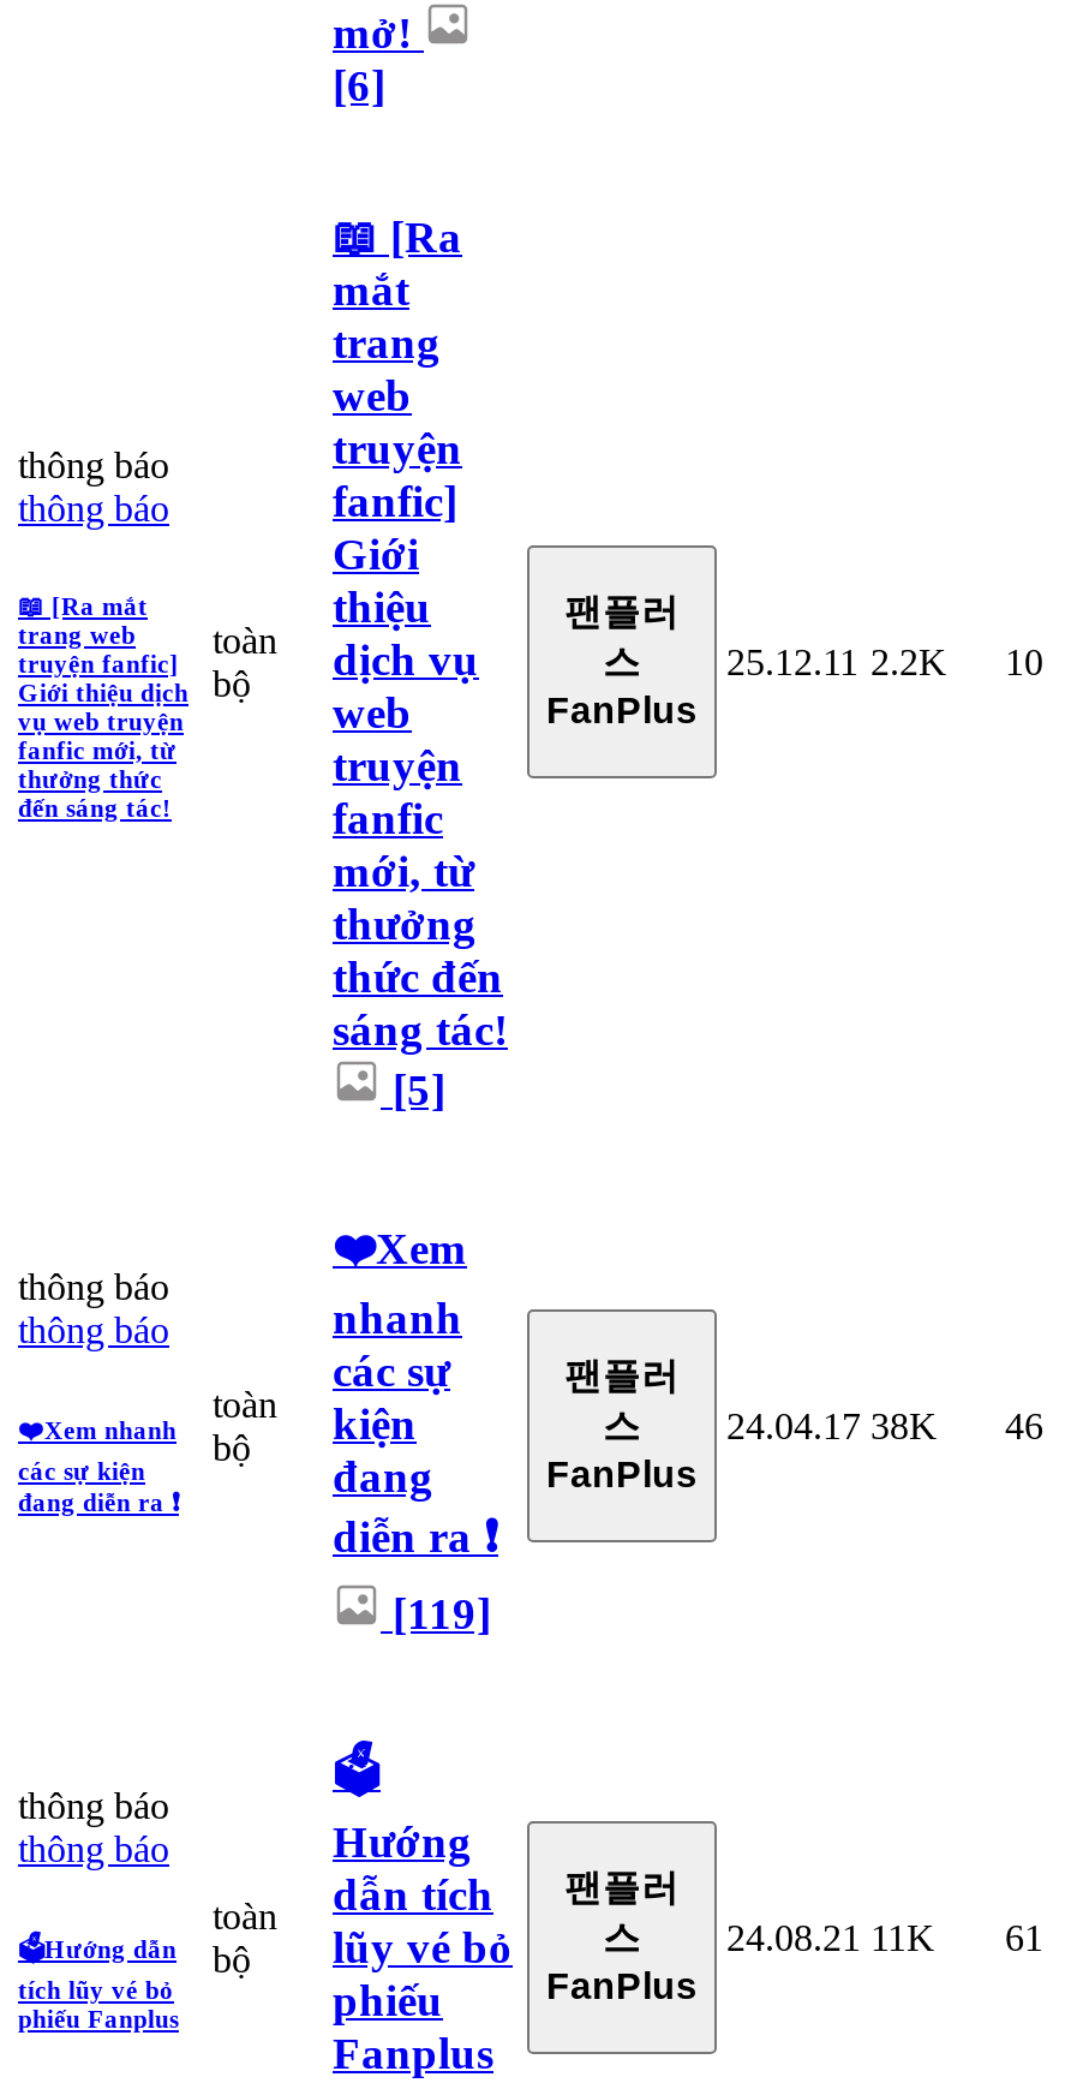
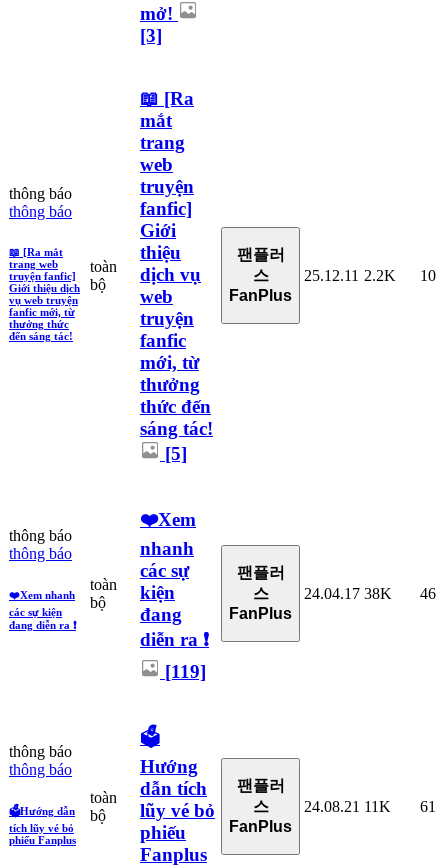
[333,59,385,110] [6] -> [140,25,162,46] [3]

